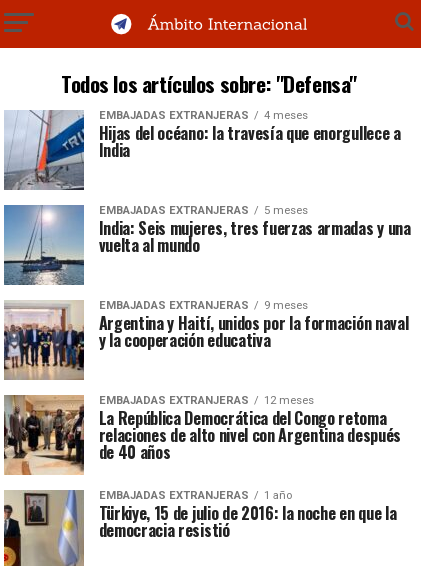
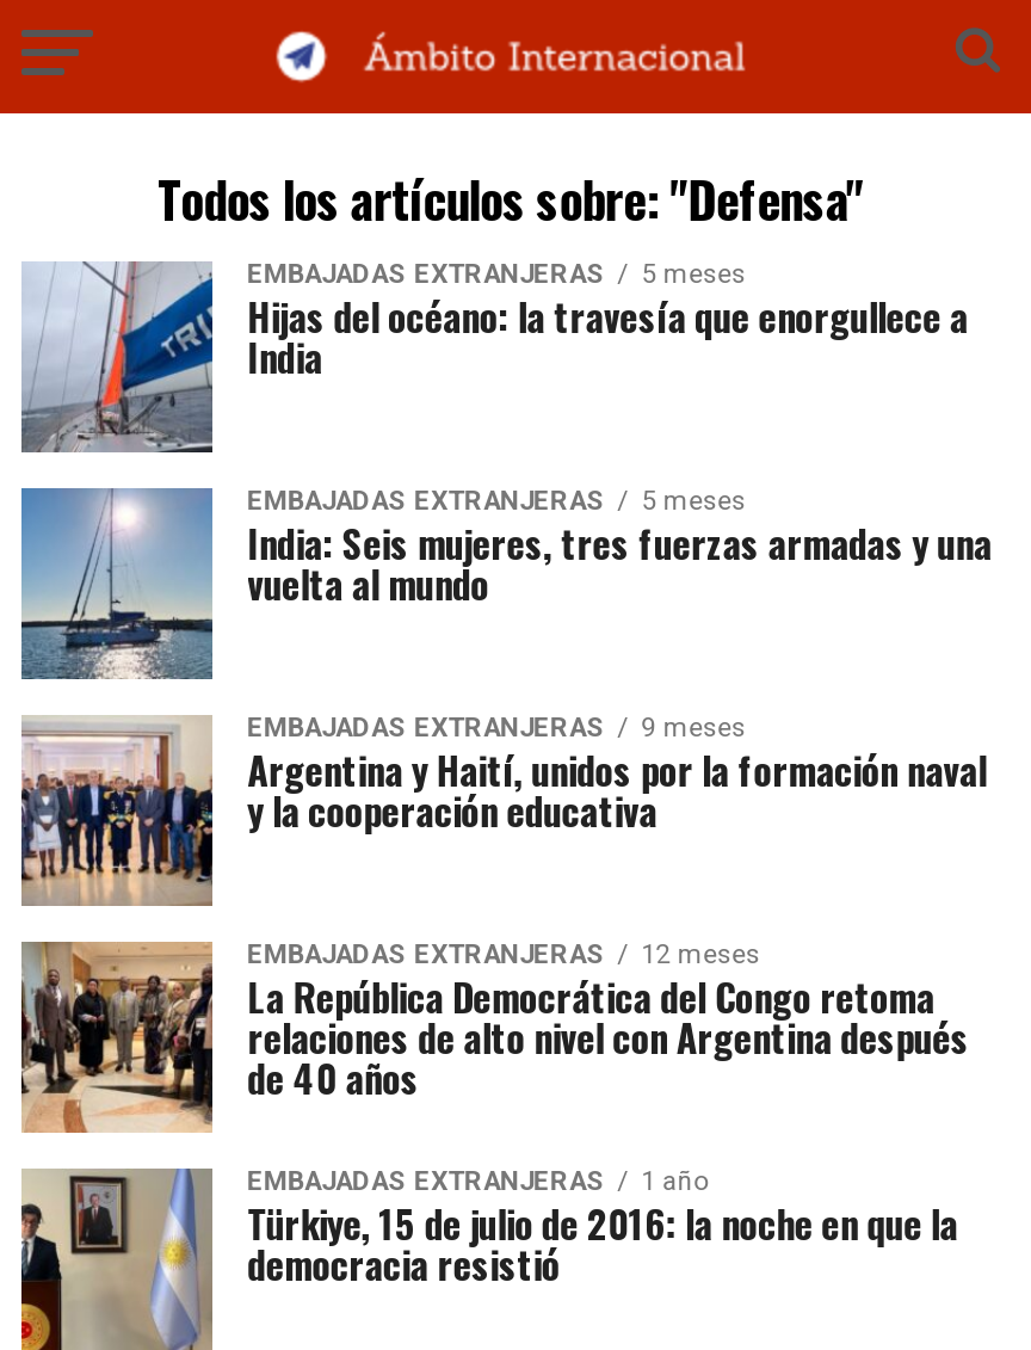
[99,109,308,122] EMBAJADAS EXTRANJERAS 4 meses -> [247,259,746,290] EMBAJADAS EXTRANJERAS 5 meses

